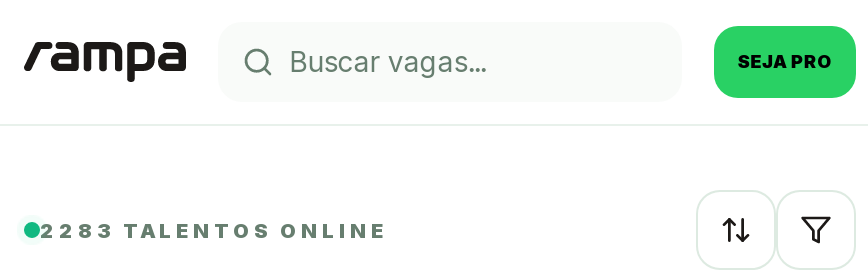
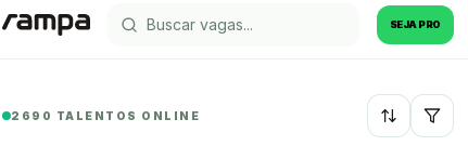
[40,217,388,241] 2283 TALENTOS ONLINE -> [11,109,200,122] 2690 TALENTOS ONLINE

